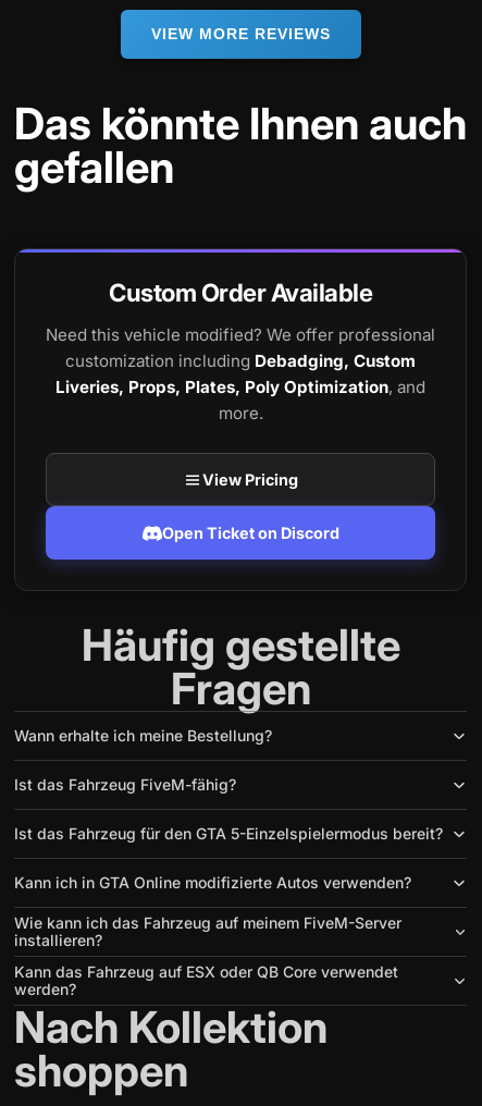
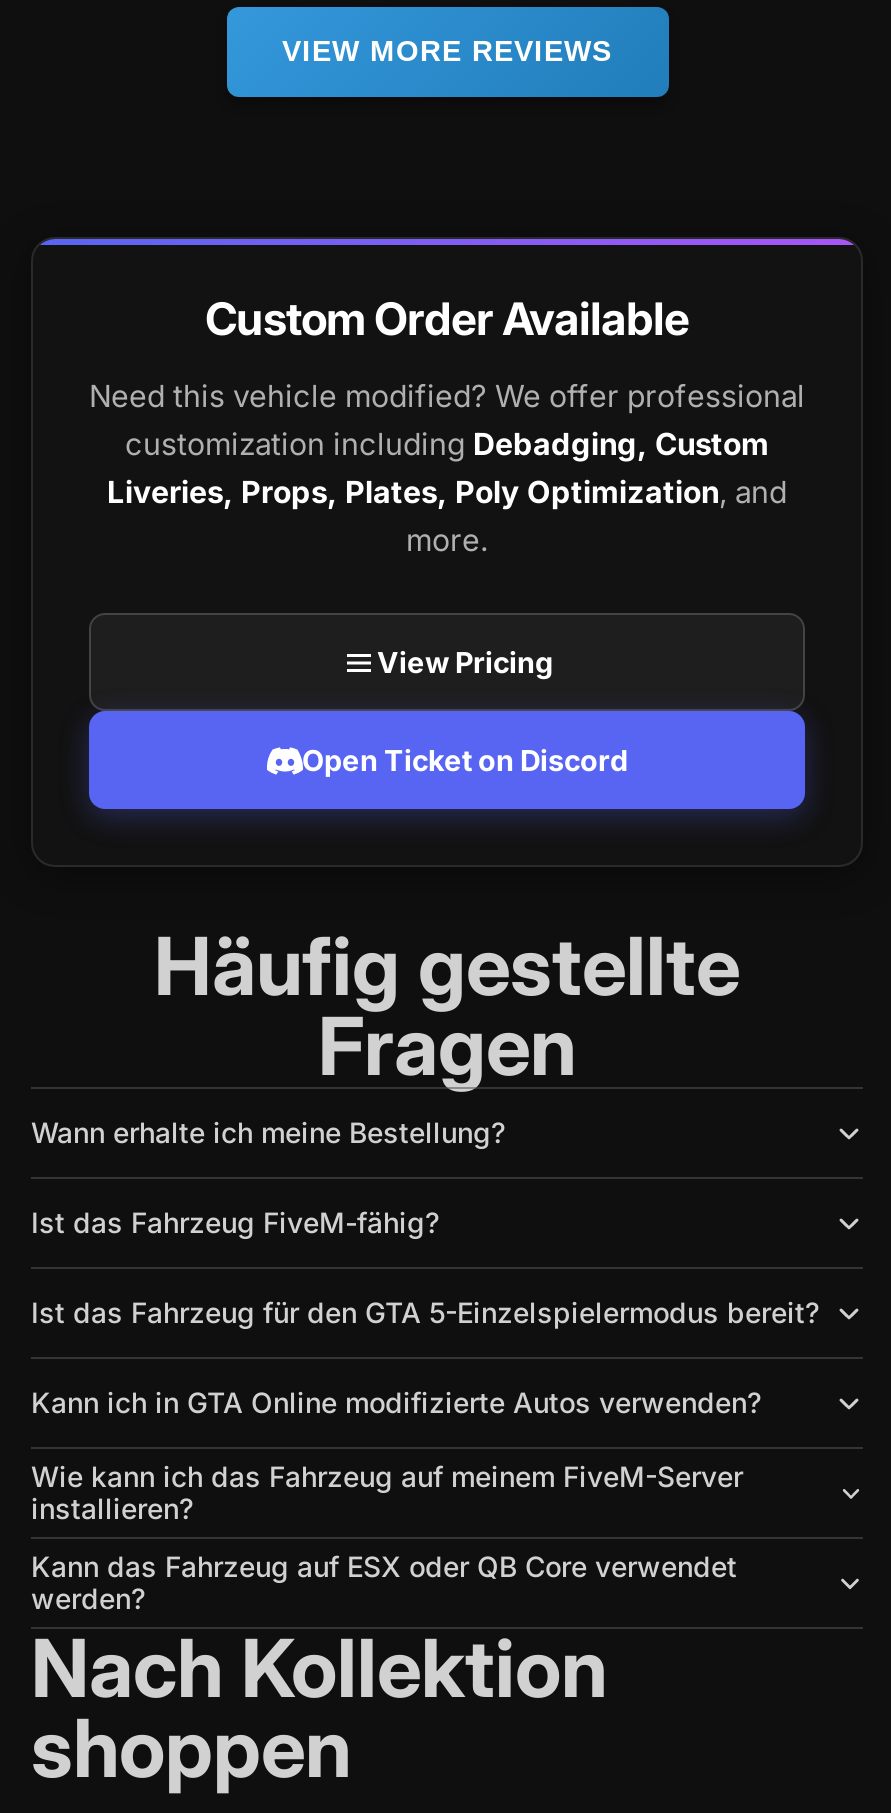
[14,97,467,194] Das könnte Ihnen auch | gefallen -> none

